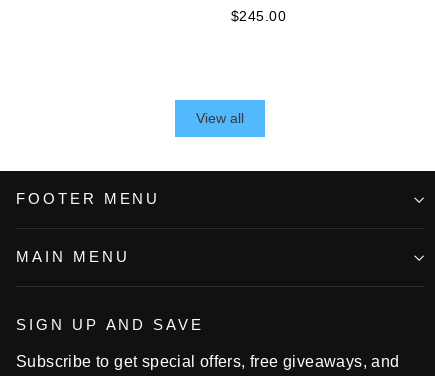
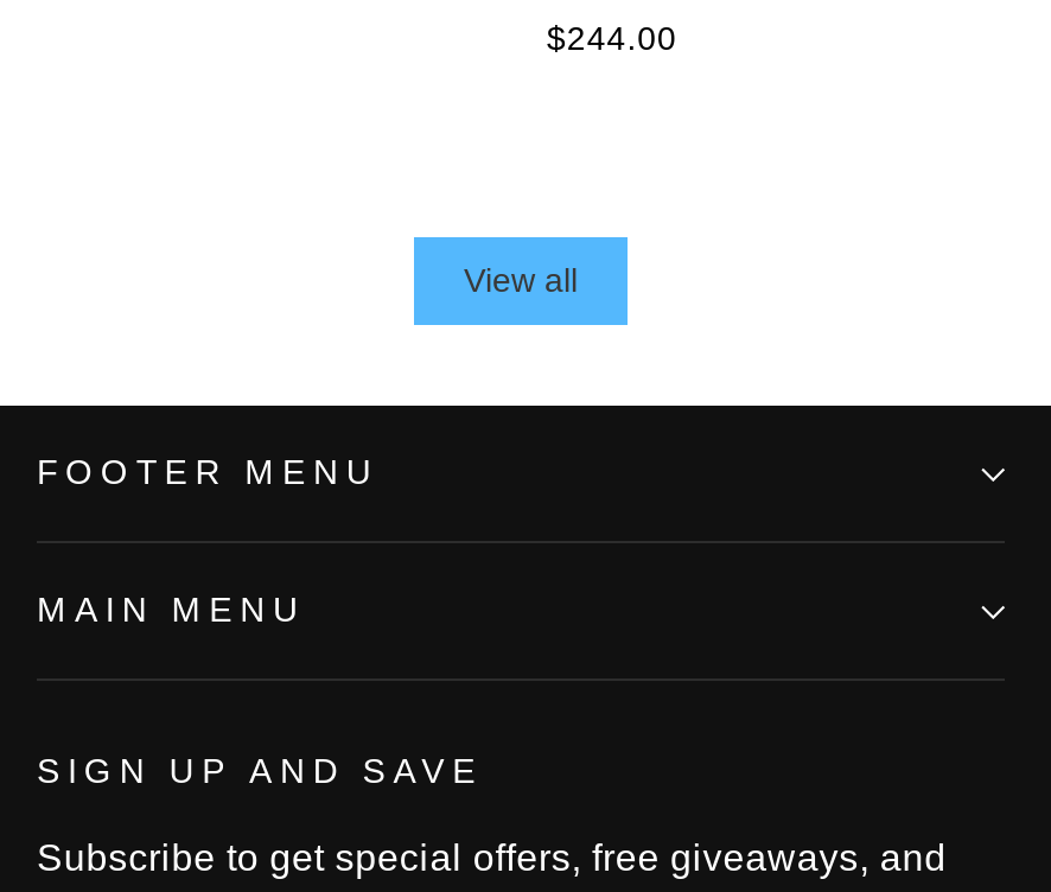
[231,8,286,24] $245.00 -> [547,20,677,58] $244.00

